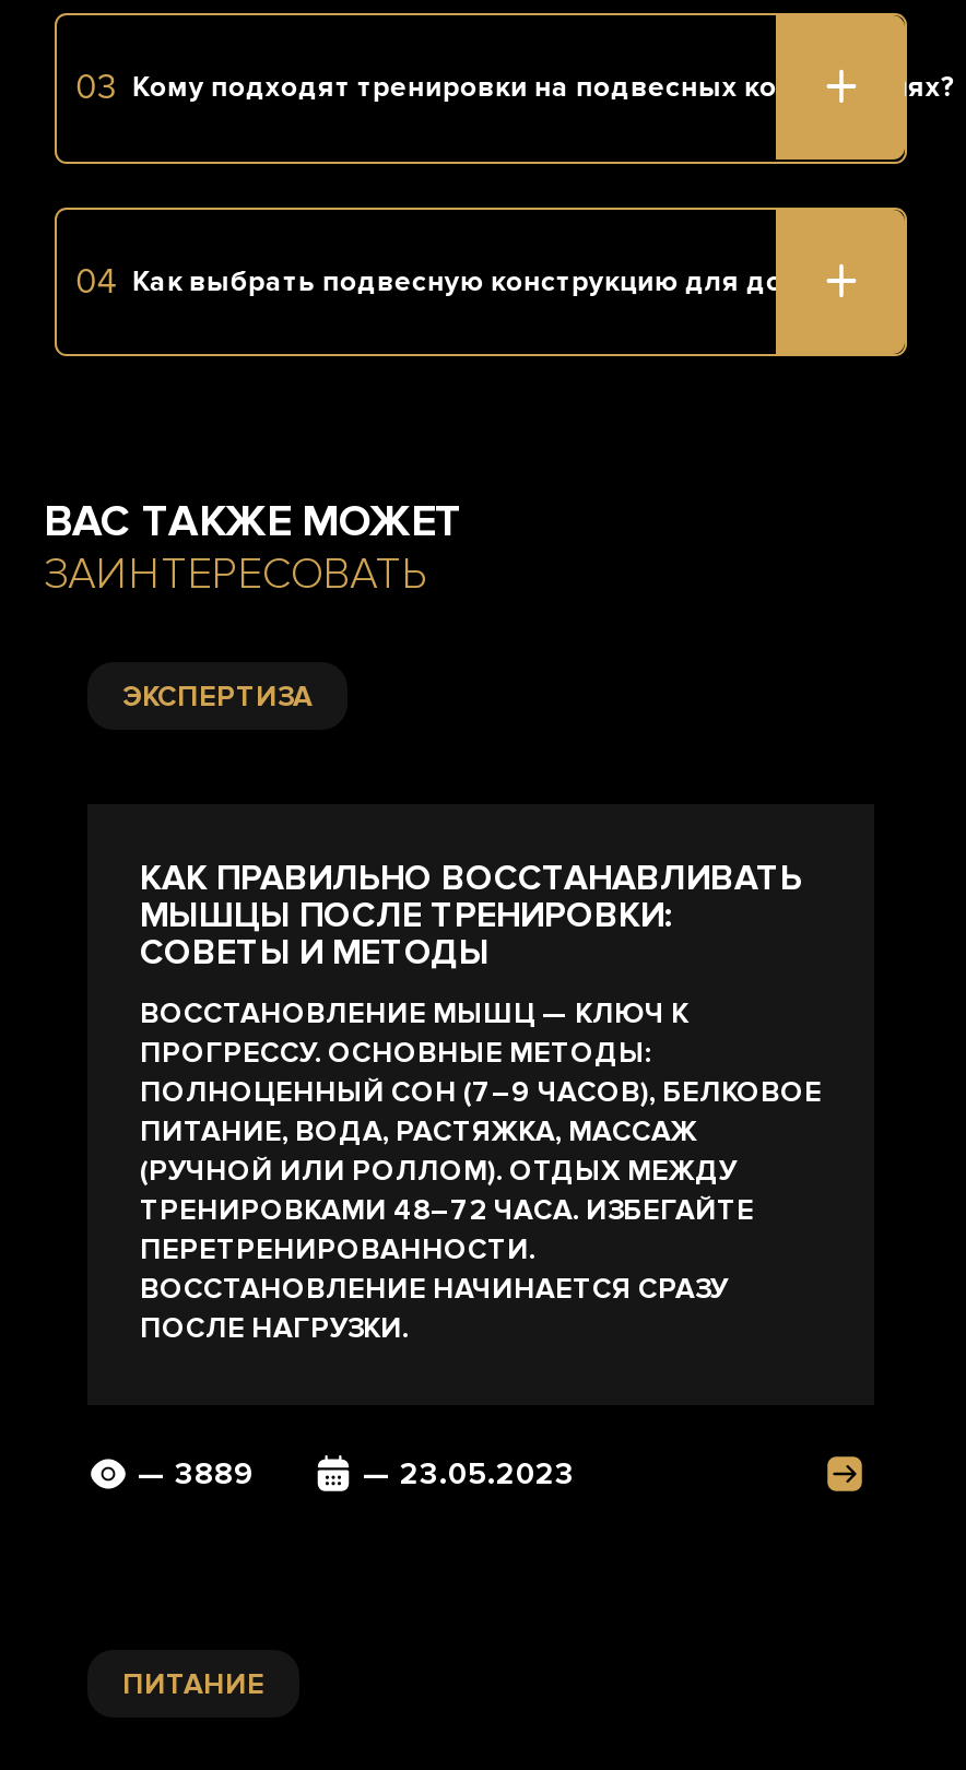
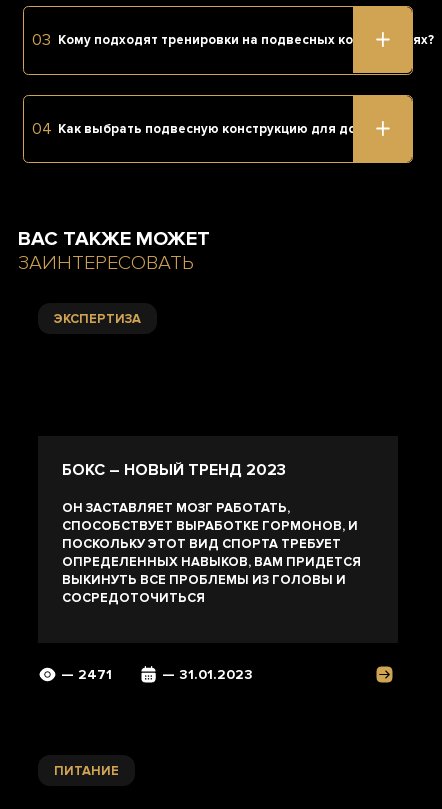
[140,857,802,975] КАК ПРАВИЛЬНО ВОССТАНАВЛИВАТЬ | МЫШЦЫ ПОСЛЕ ТРЕНИРОВКИ: | СОВЕТЫ И МЕТОДЫ -> [62,460,286,480] БОКС – НОВЫЙ ТРЕНД 2023
[140,997,822,1347] ВОССТАНОВЛЕНИЕ МЫШЦ — КЛЮЧ К | ПРОГРЕССУ. ОСНОВНЫЕ МЕТОДЫ: | ПОЛНОЦЕННЫЙ СОН (7–9 ЧАСОВ), БЕЛКОВОЕ | ПИТАНИЕ, ВОДА, РАСТЯЖКА, МАССАЖ | (РУЧНОЙ ИЛИ РОЛЛОМ). ОТДЫХ МЕЖДУ | ТРЕНИРОВКАМИ 48–72 ЧАСА. ИЗБЕГАЙТЕ | ПЕРЕТРЕНИРОВАННОСТИ. | ВОССТАНОВЛЕНИЕ НАЧИНАЕТСЯ СРАЗУ | ПОСЛЕ НАГРУЗКИ. -> [62,500,361,606] ОН ЗАСТАВЛЯЕТ МОЗГ РАБОТАТЬ, | СПОСОБСТВУЕТ ВЫРАБОТКЕ ГОРМОНОВ, И | ПОСКОЛЬКУ ЭТОТ ВИД СПОРТА ТРЕБУЕТ | ОПРЕДЕЛЕННЫХ НАВЫКОВ, ВАМ ПРИДЕТСЯ | ВЫКИНУТЬ ВСЕ ПРОБЛЕМЫ ИЗ ГОЛОВЫ И | СОСРЕДОТОЧИТЬСЯ
[138,1456,575,1493] — 3889 | — 23.05.2023 -> [61,666,253,683] — 2471 | — 31.01.2023

